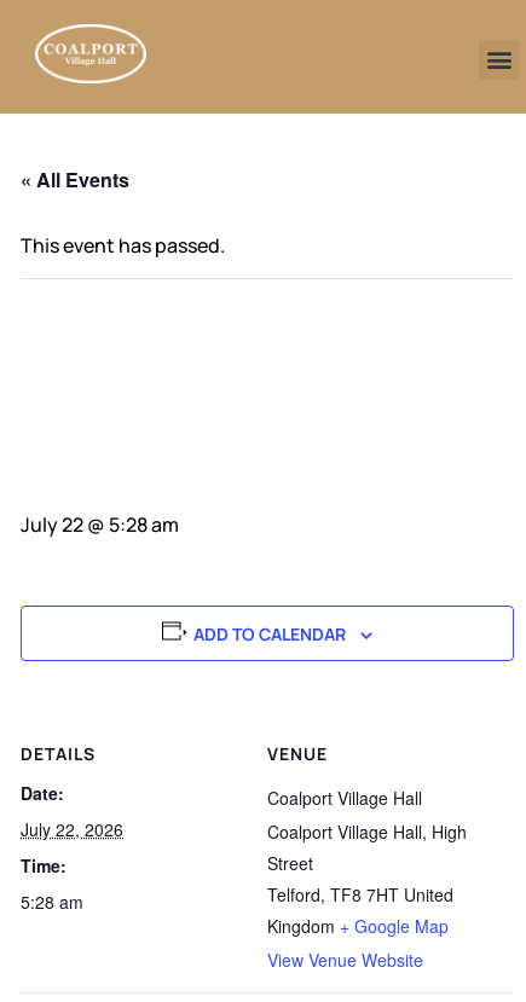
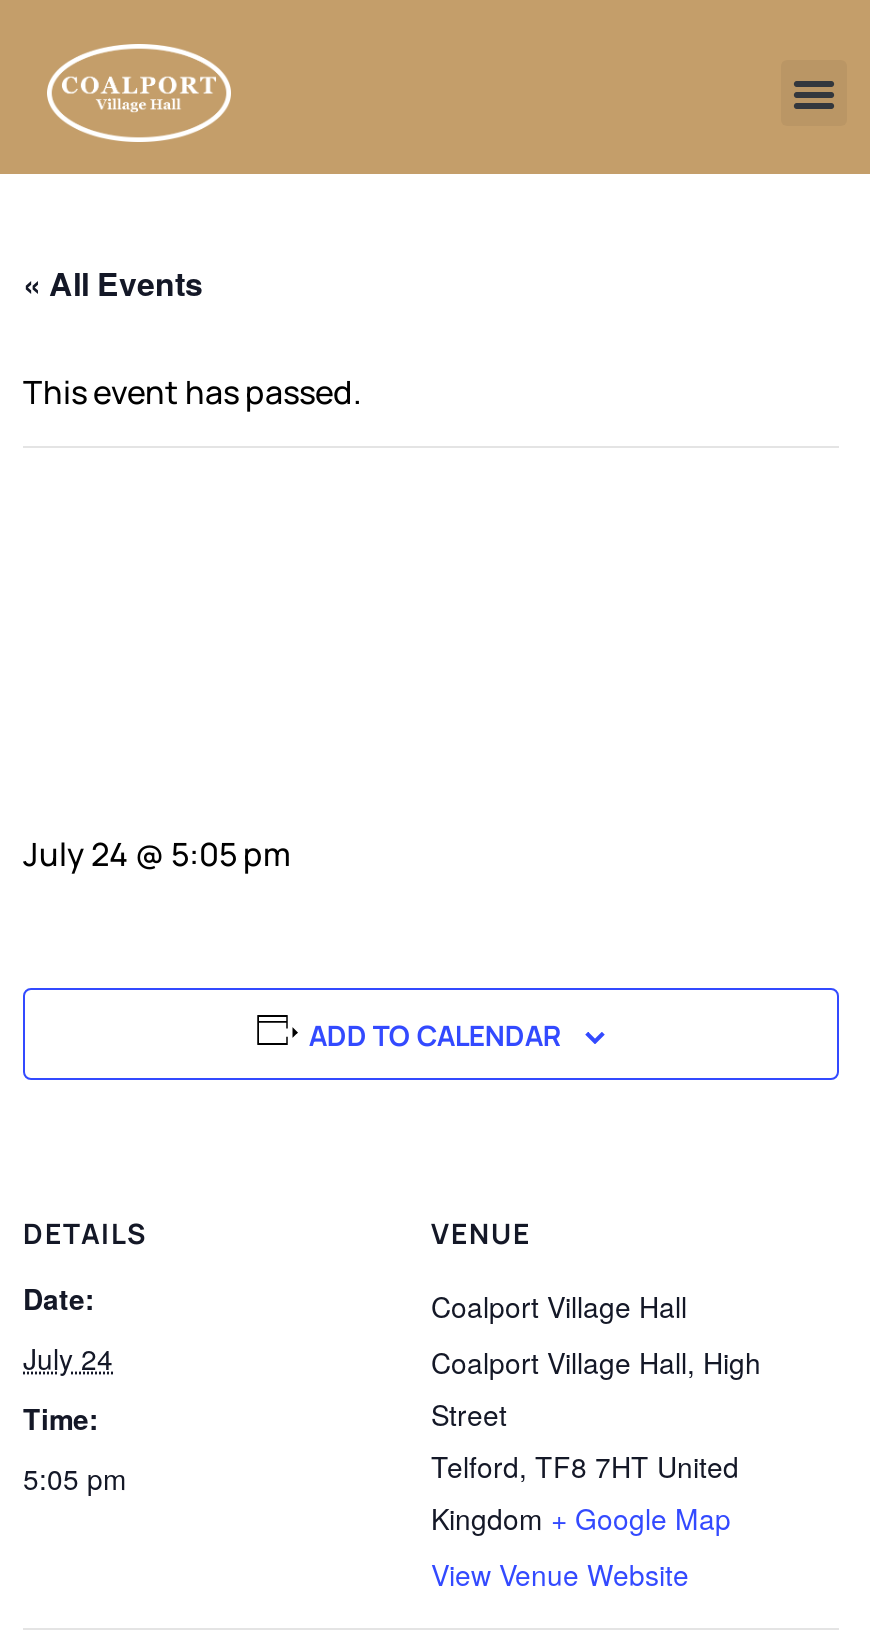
[21,512,179,538] July 22 @ 5:28 am -> [23,832,291,876] July 24 @ 5:05 pm
[21,817,123,841] July 22, 2026 -> [23,1338,113,1378] July 24
[21,890,83,914] 5:28 am -> [23,1458,127,1498] 5:05 pm

